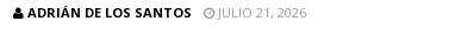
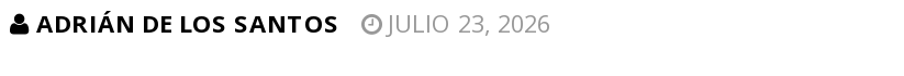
[27,4,306,21] ADRIÁN DE LOS SANTOS JULIO 21, 2026 -> [36,7,550,40] ADRIÁN DE LOS SANTOS JULIO 23, 2026

